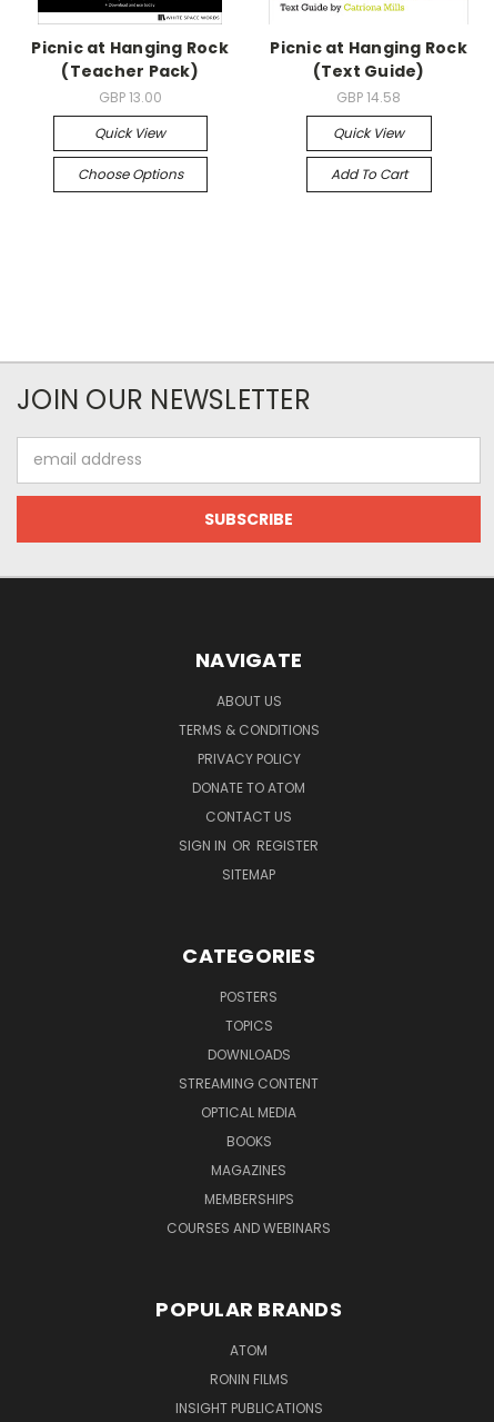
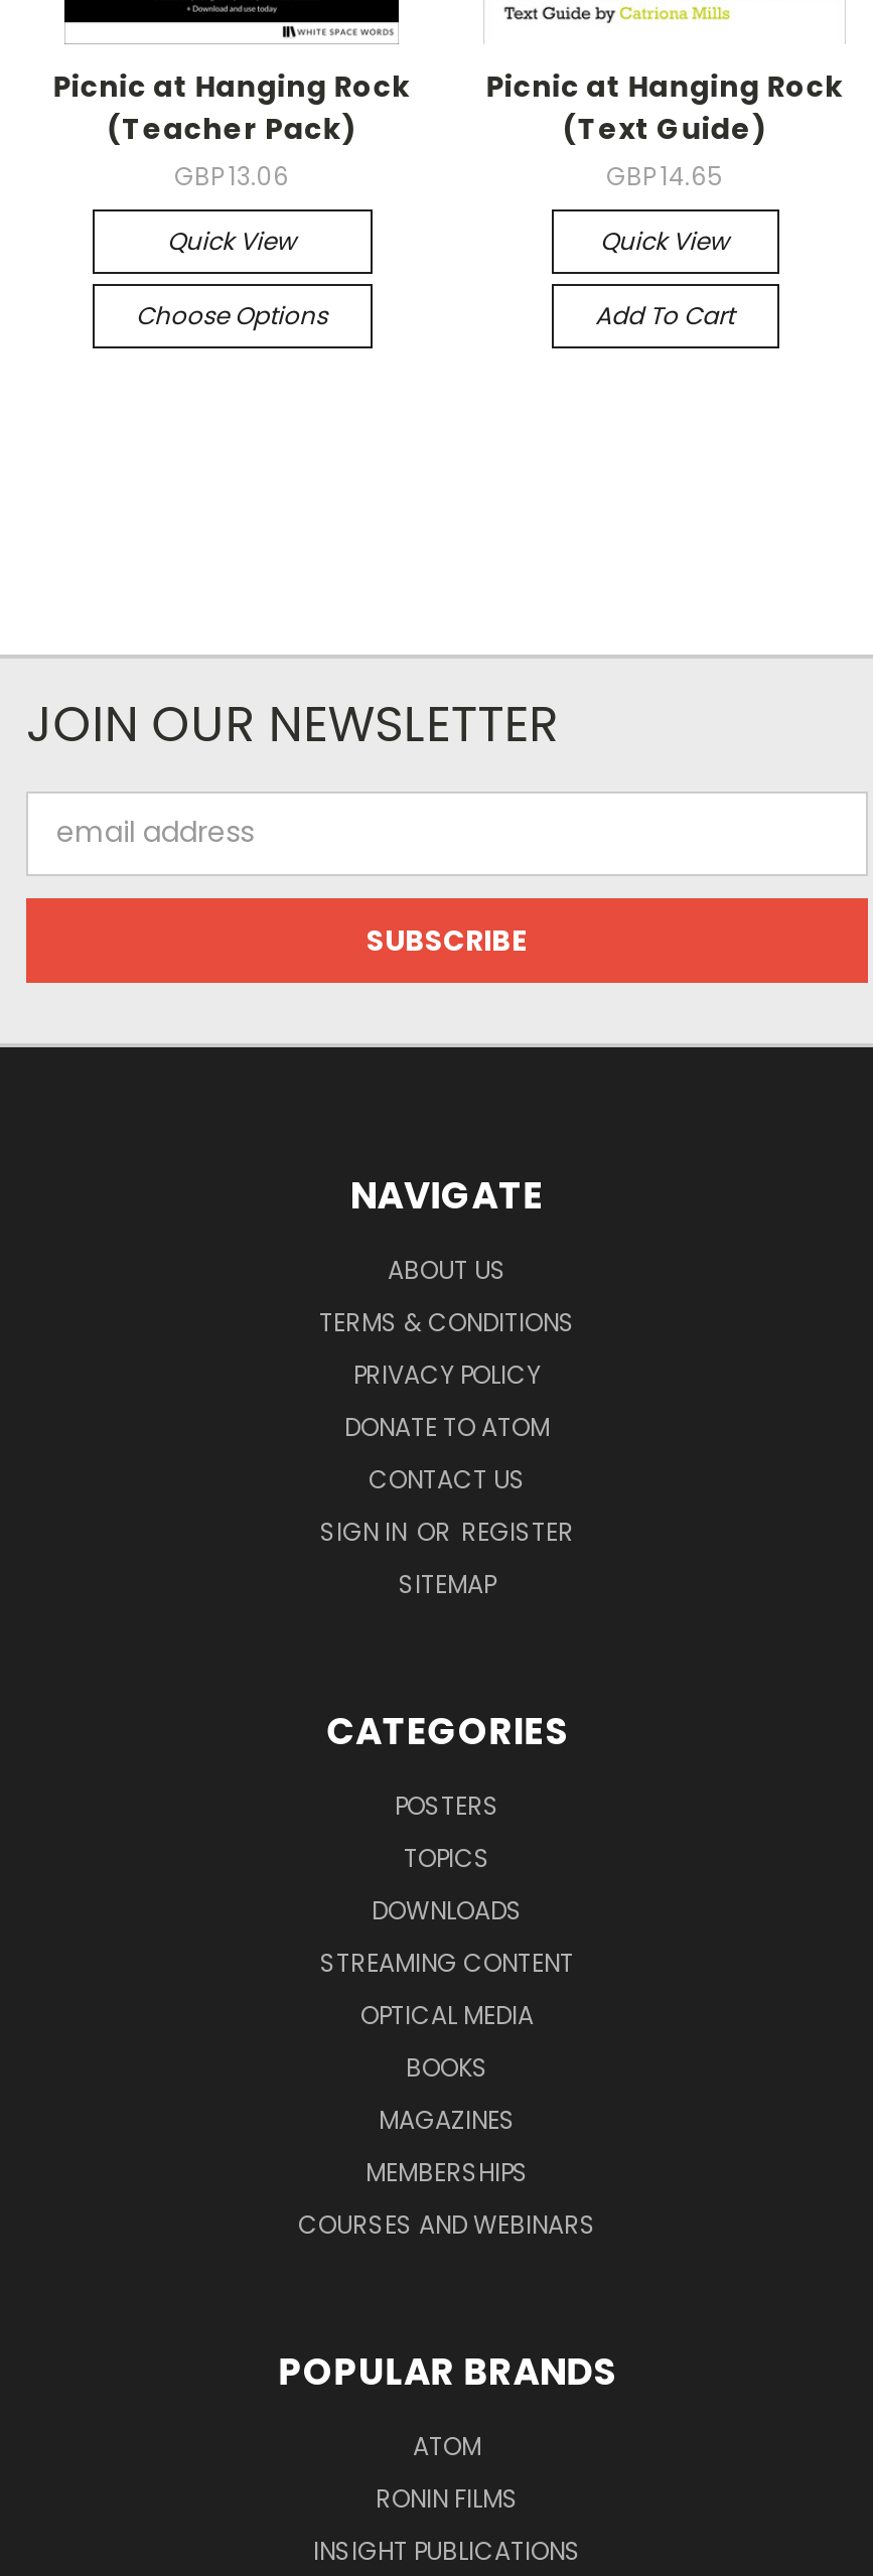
[98,87,162,106] GBP 13.00 -> [174,159,289,193] GBP 13.06
[336,87,401,106] GBP 14.58 -> [606,159,723,193] GBP 14.65

